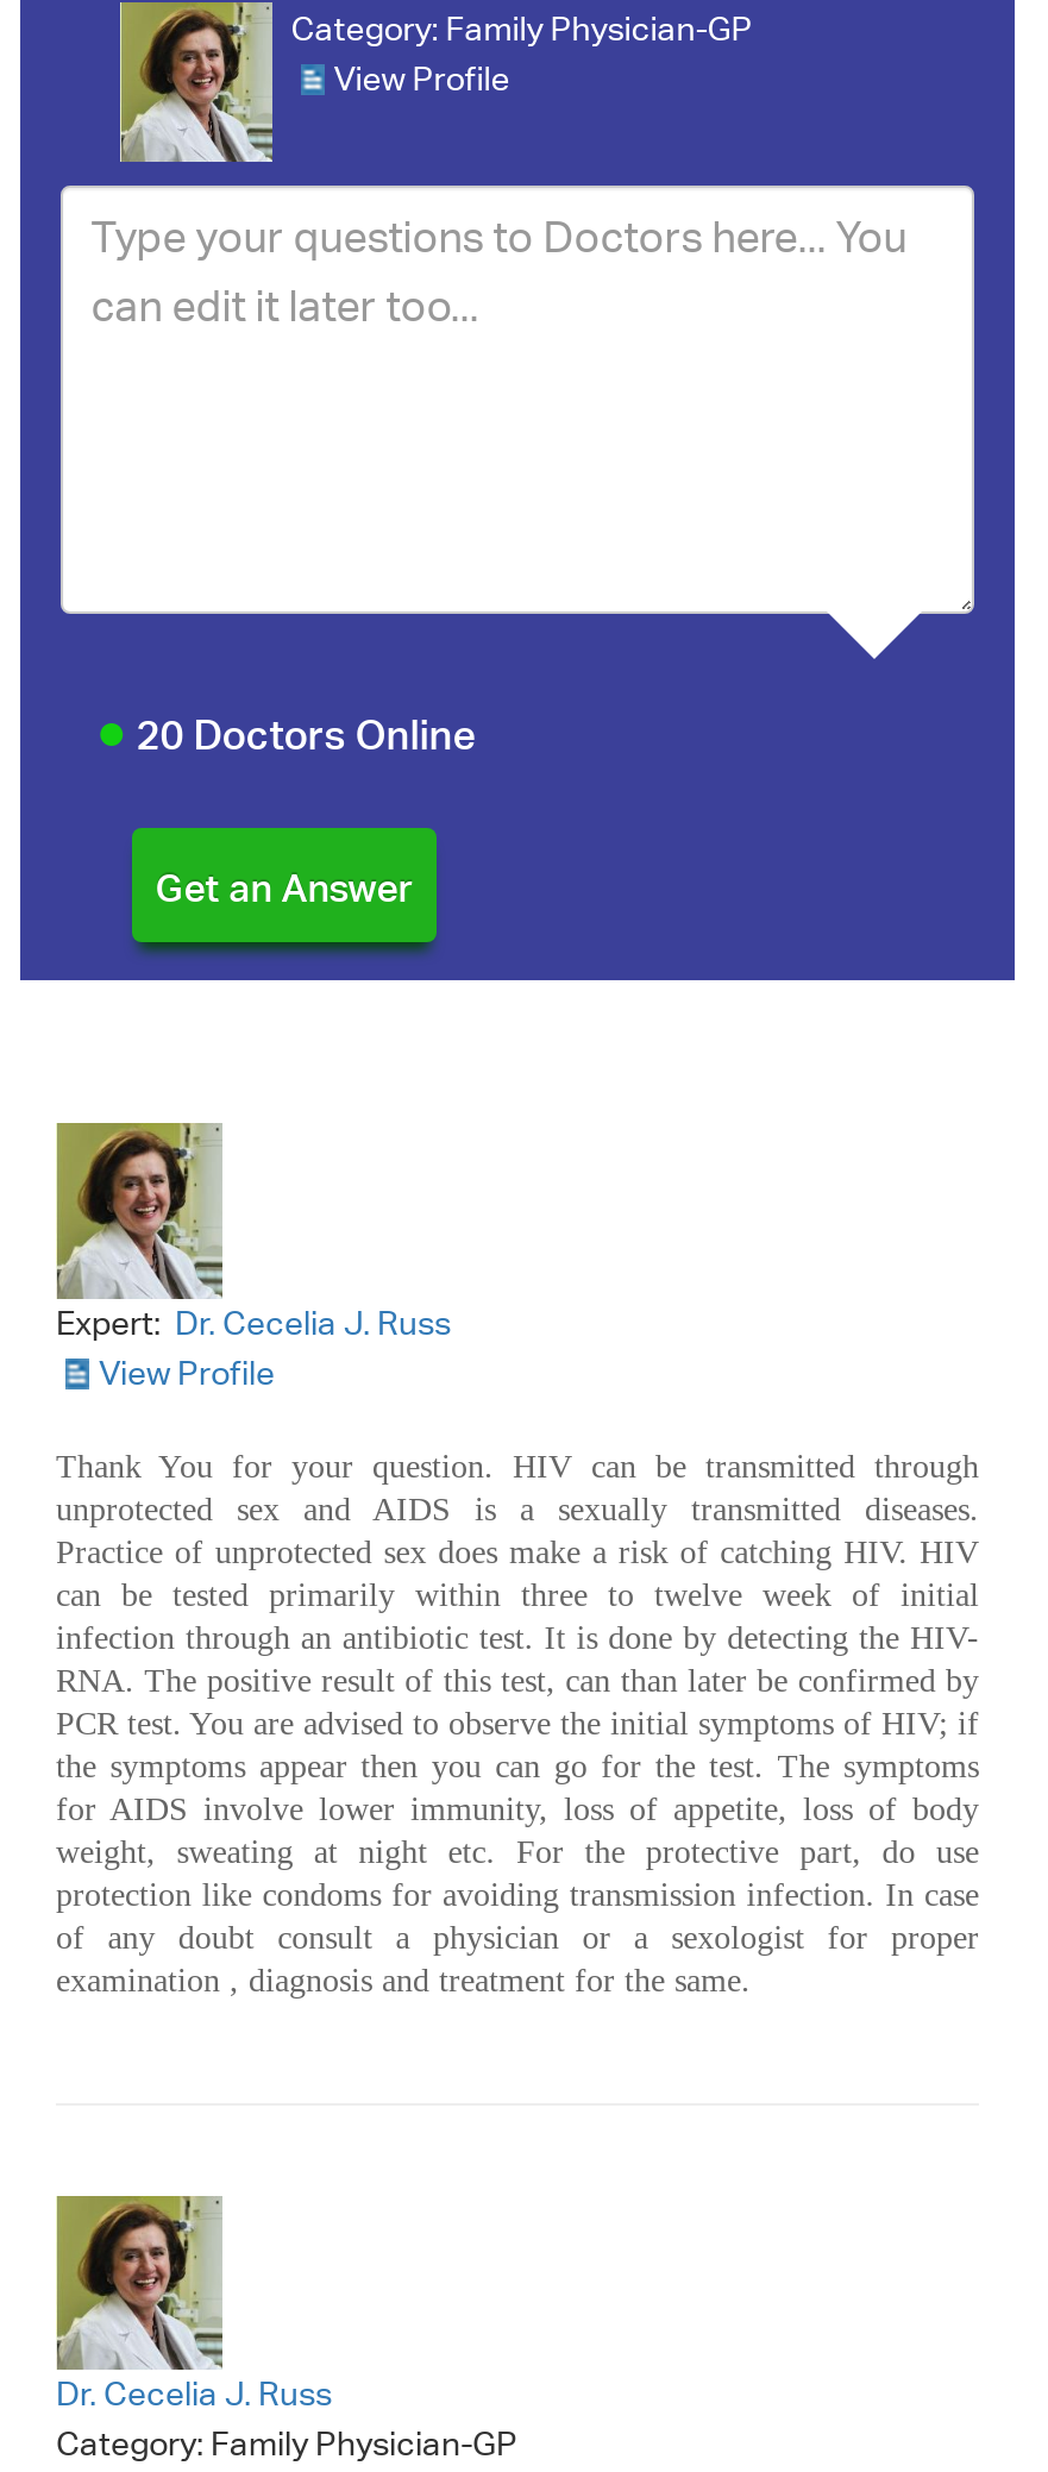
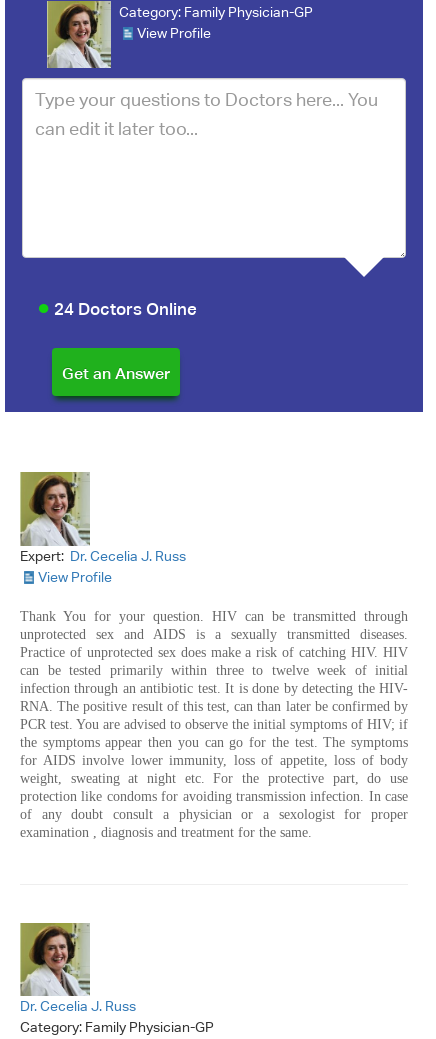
[127,711,477,758] 20 Doctors Online -> [50,299,197,319] 24 Doctors Online

